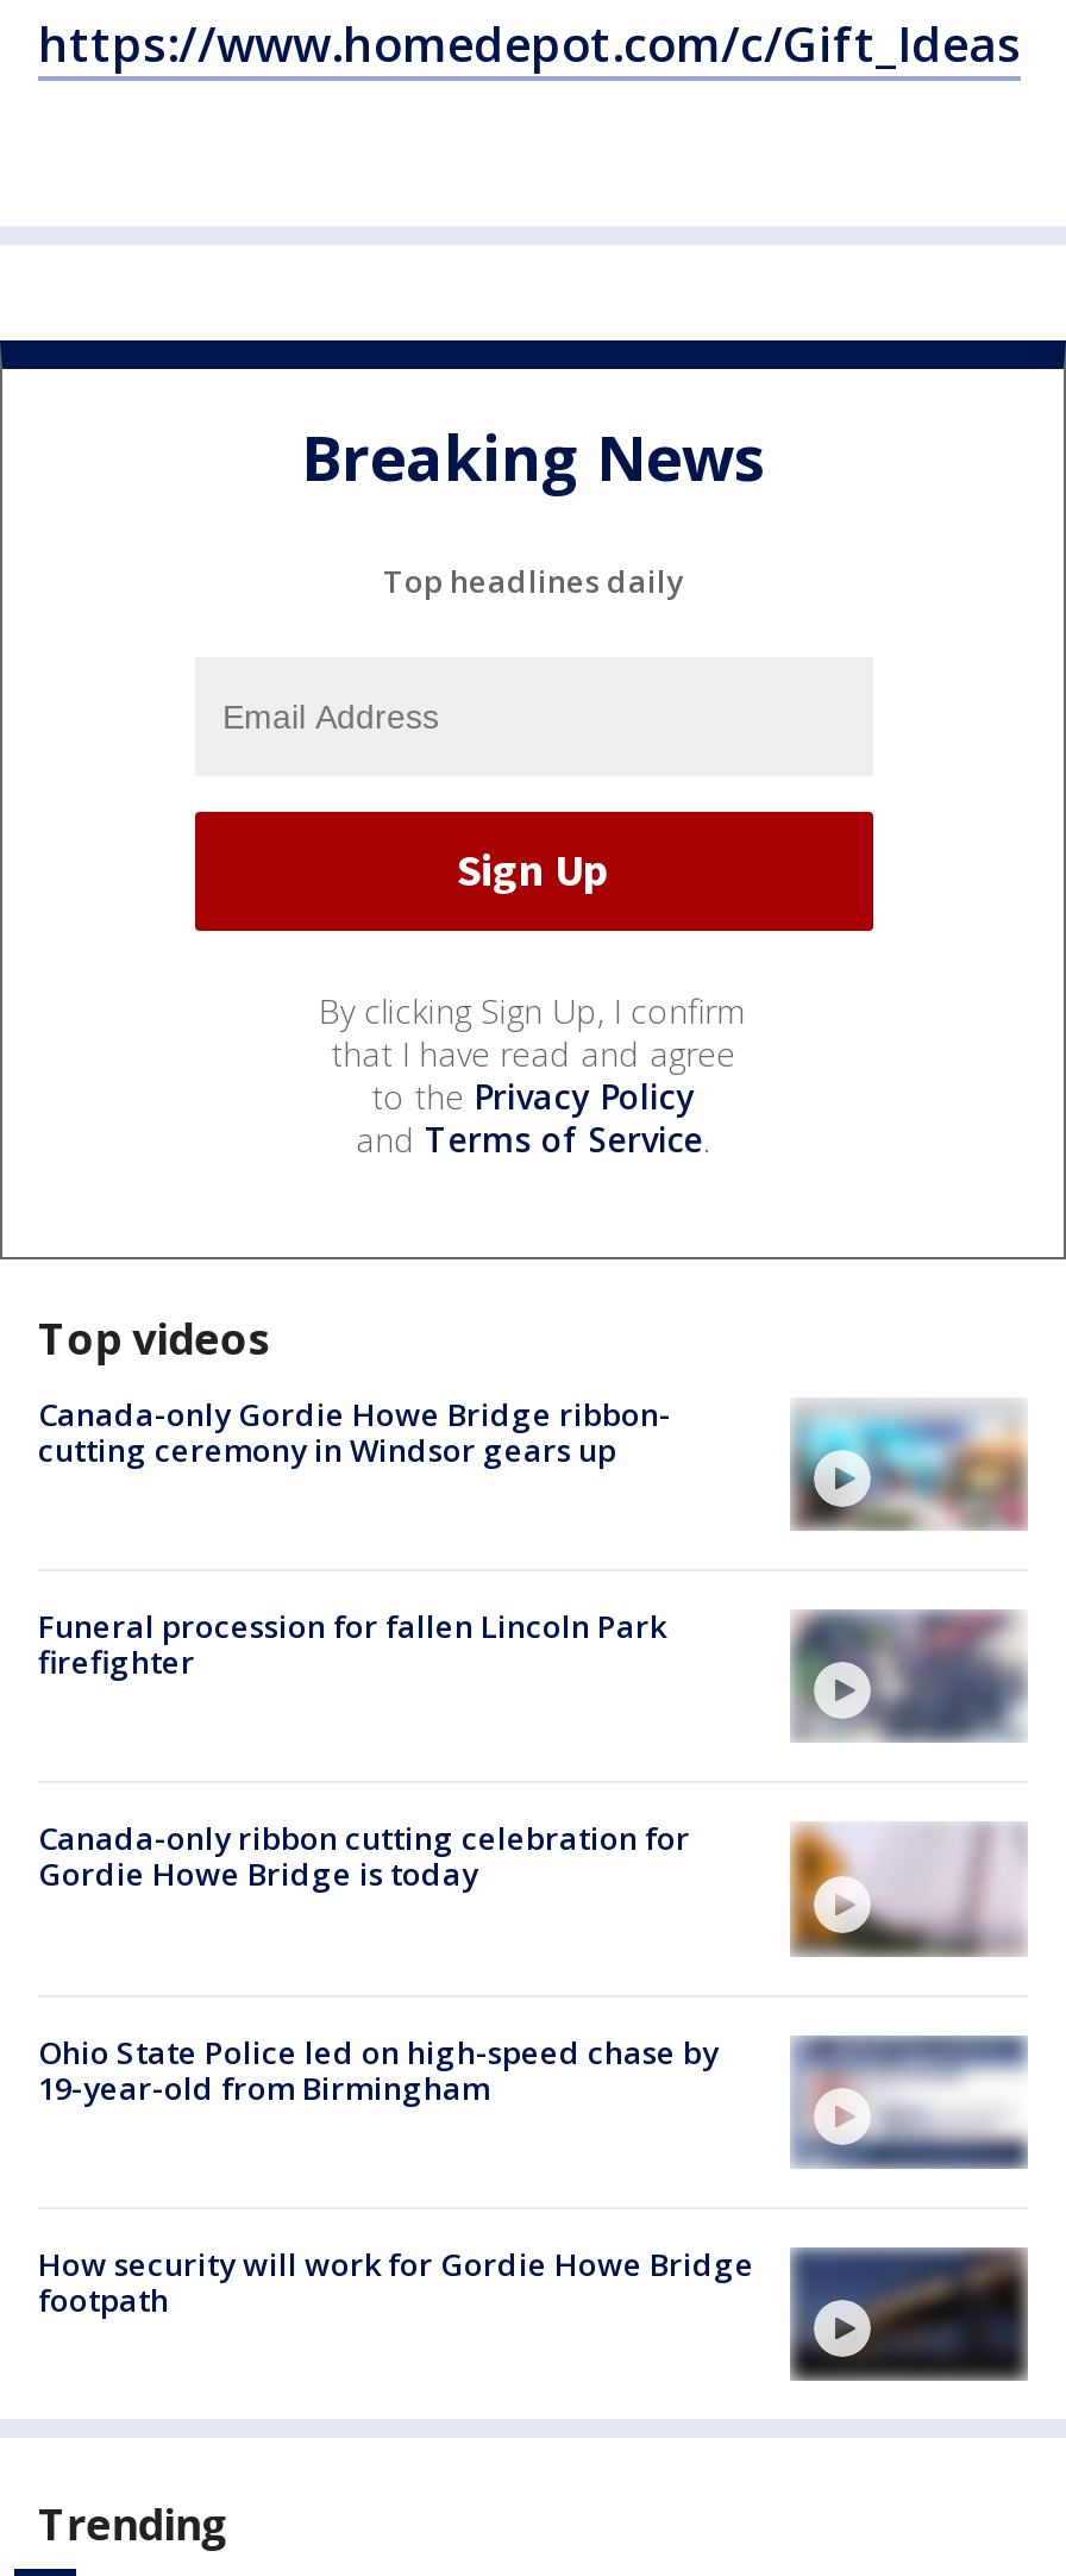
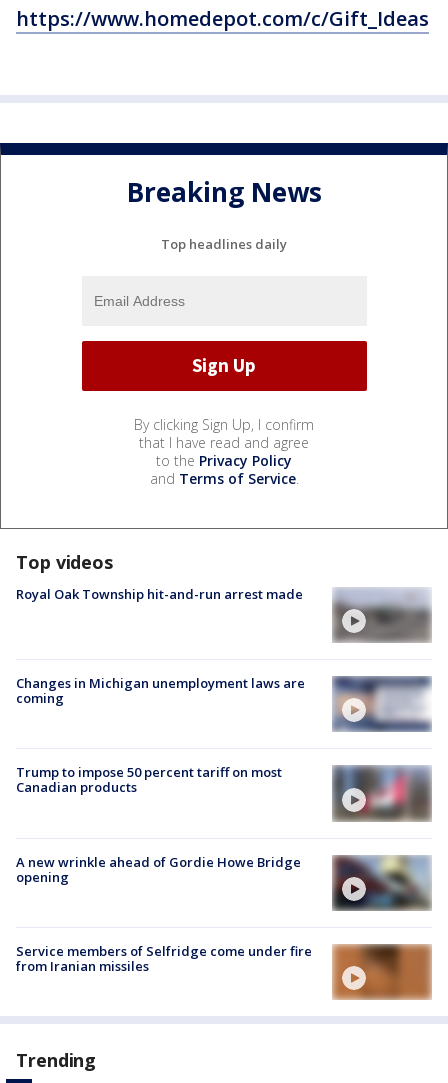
[38,1392,671,1471] Canada-only Gordie Howe Bridge ribbon- | cutting ceremony in Windsor gears up -> [16,585,303,603] Royal Oak Township hit-and-run arrest made
[797,1417,1026,1528] [image] -> [334,595,431,643] [image]
[38,1605,666,1683] Funeral procession for fallen Lincoln Park | firefighter -> [16,674,305,707] Changes in Michigan unemployment laws are | coming
[792,1609,1028,1740] [image] -> [333,677,432,732] [image]
[38,1817,690,1896] Canada-only ribbon cutting celebration for | Gordie Howe Bridge is today -> [16,763,282,796] Trump to impose 50 percent tariff on most | Canadian products
[790,1824,1026,1952] [image] -> [332,765,432,821] [image]
[38,2030,1026,2169] [image] | Ohio State Police led on high-speed chase by | 19-year-old from Birmingham -> [16,853,432,911] [image] | A new wrinkle ahead of Gordie Howe Bridge | opening
[38,2242,1028,2381] [image] | How security will work for Gordie Howe Bridge | footpath -> [16,942,432,1000] [image] | Service members of Selfridge come under fire | from Iranian missiles

